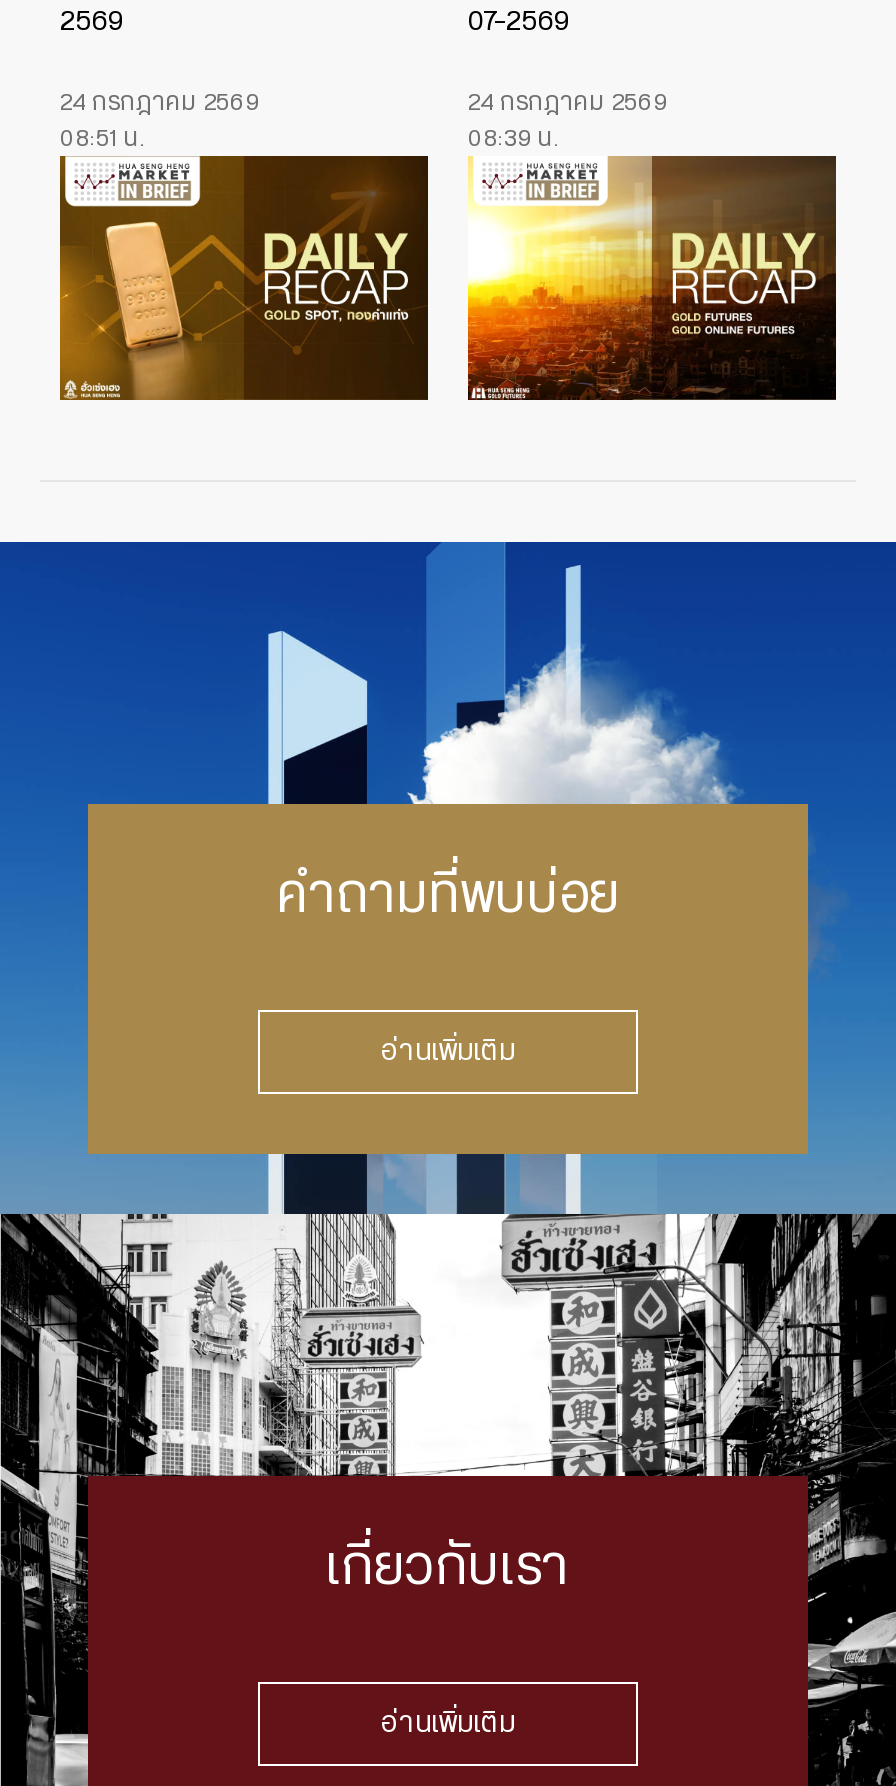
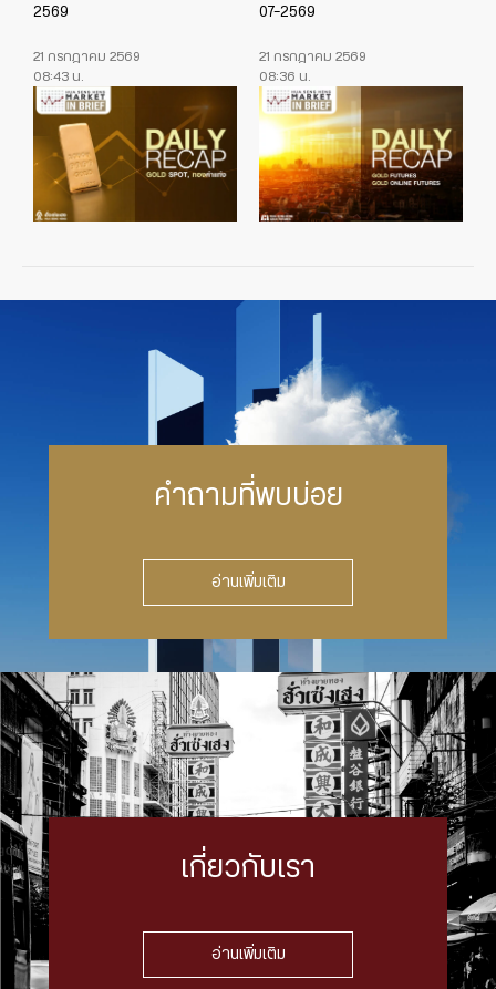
[60,90,260,114] 24 กรกฎาคม 2569 -> [33,50,141,63] 21 กรกฎาคม 2569
[468,90,668,114] 24 กรกฎาคม 2569 -> [259,50,366,63] 21 กรกฎาคม 2569
[60,126,146,150] 08:51 น. -> [33,70,84,83] 08:43 น.
[468,126,560,150] 08:39 น. -> [259,70,311,83] 08:36 น.

